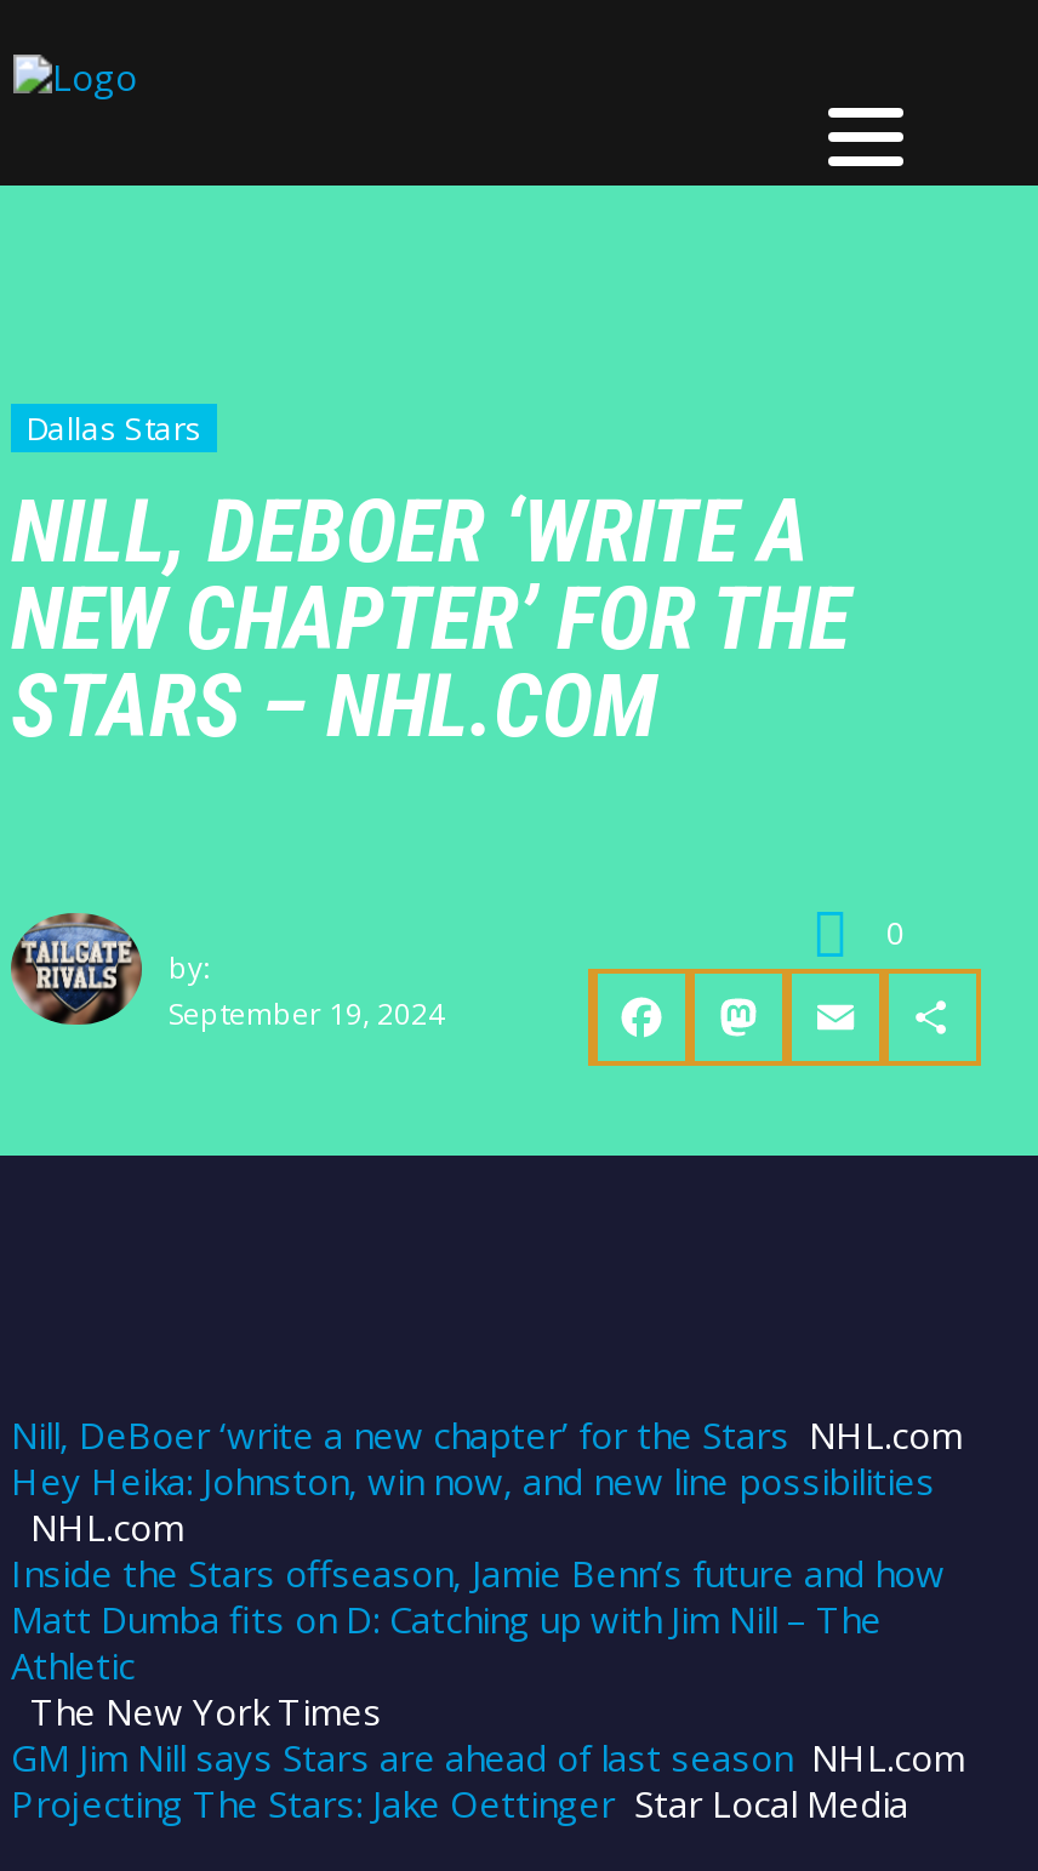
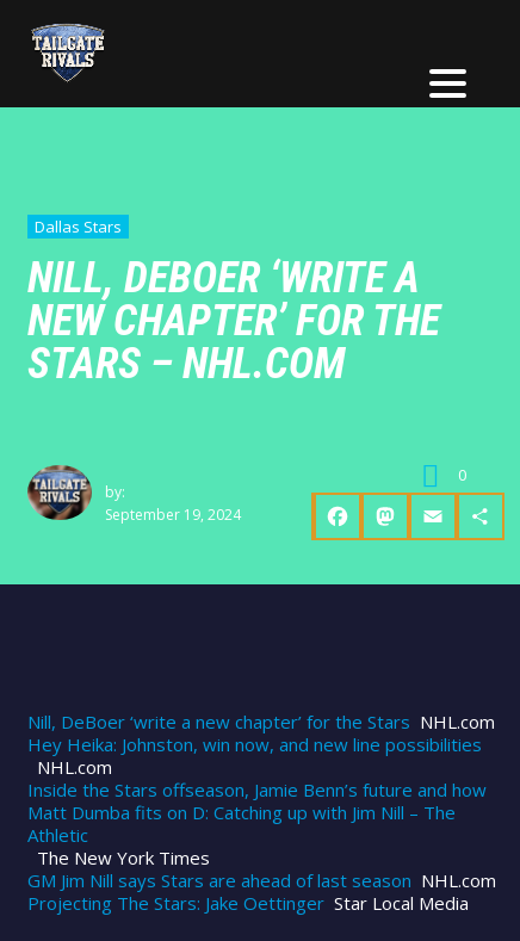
[11,16,166,132] [image] -> [29,23,105,82] [image]

